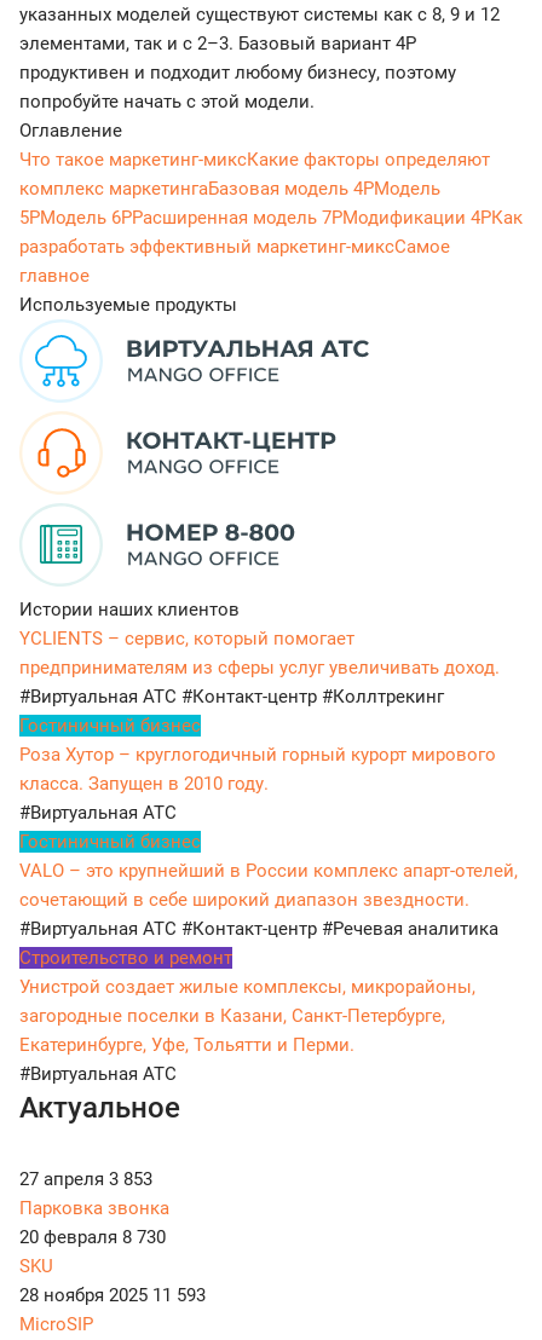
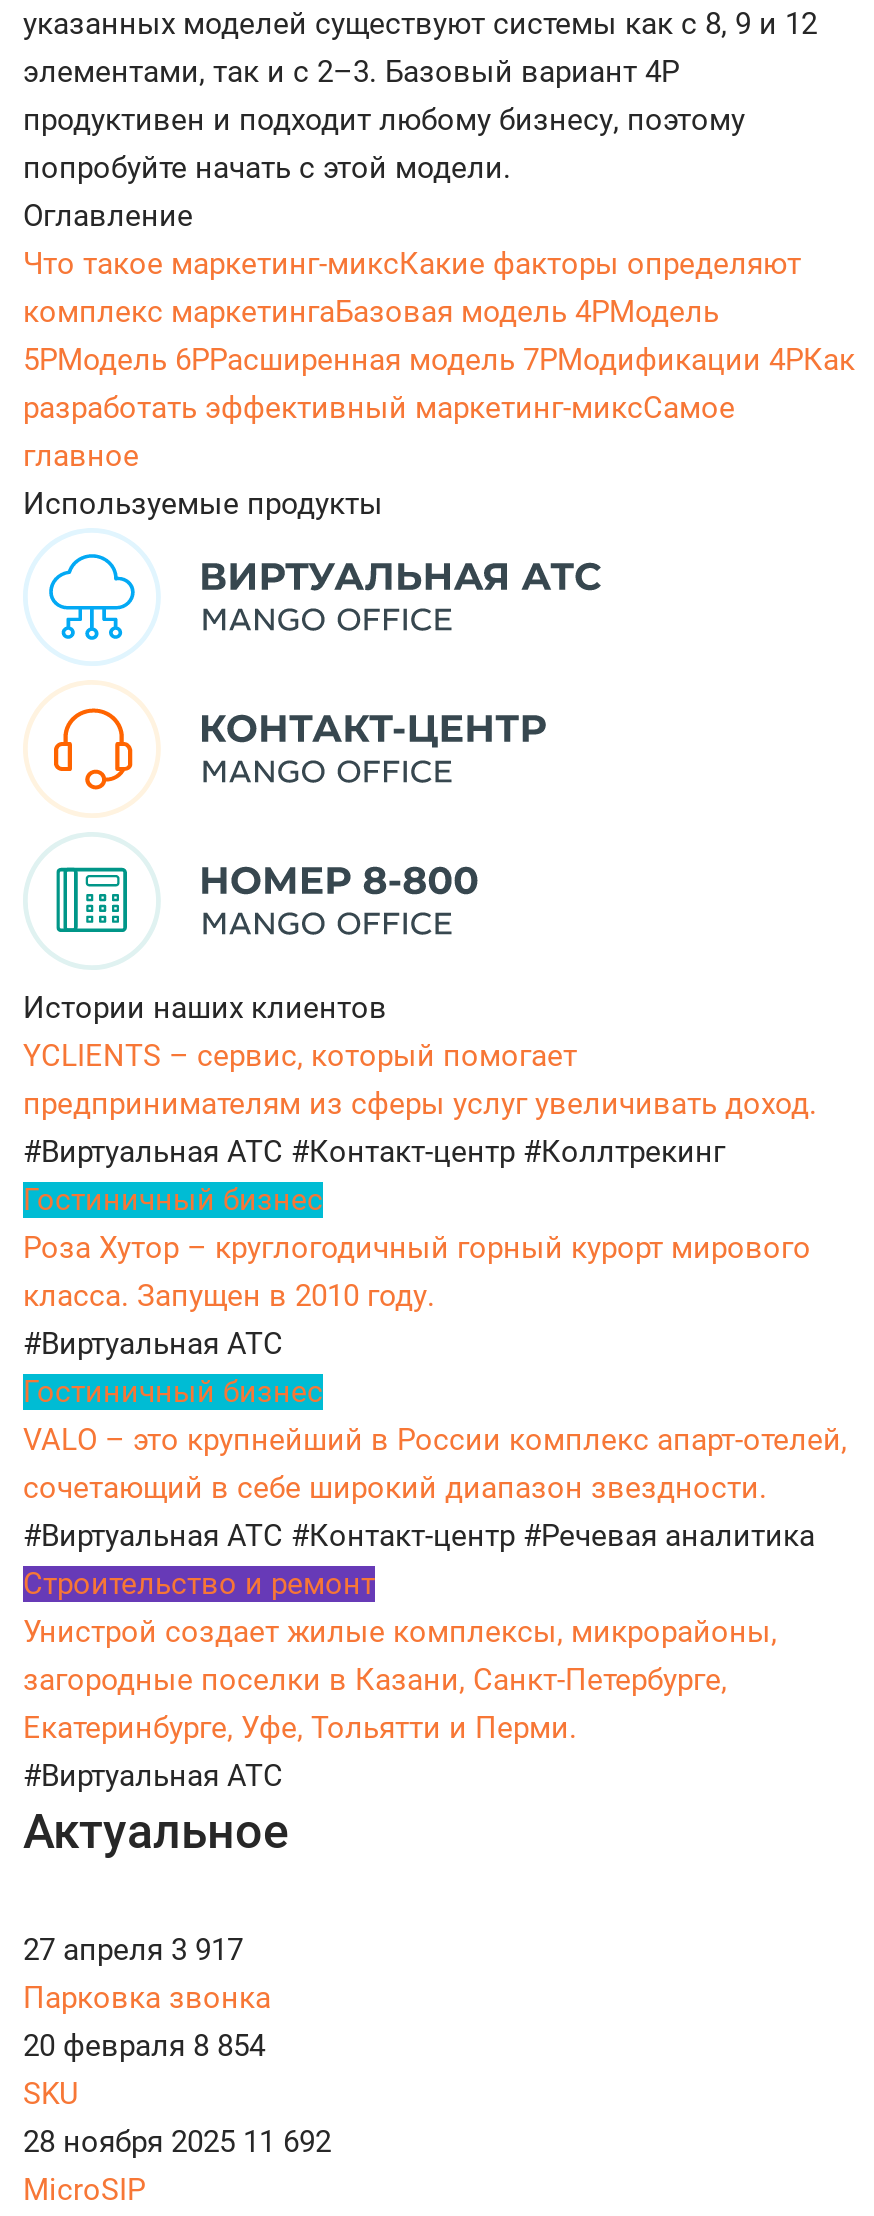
[19,1169,152,1190] 27 апреля 3 853 -> [23,1932,243,1968] 27 апреля 3 917
[19,1227,166,1248] 20 февраля 8 730 -> [23,2028,265,2064] 20 февраля 8 854
[19,1285,206,1306] 28 ноября 2025 11 593 -> [23,2124,331,2160] 28 ноября 2025 11 692

